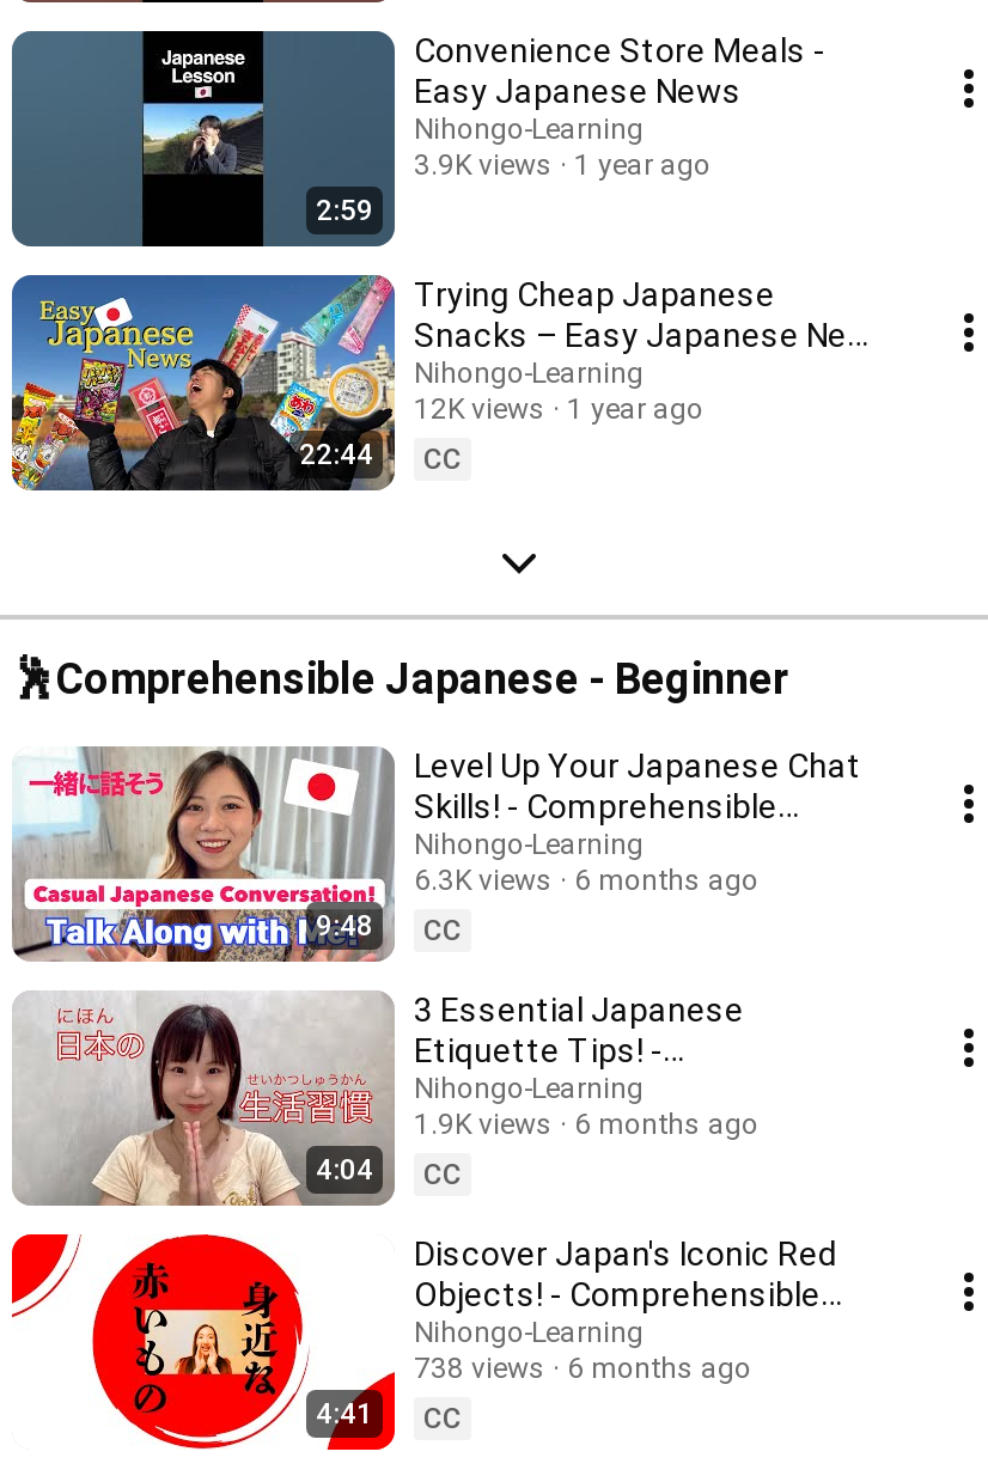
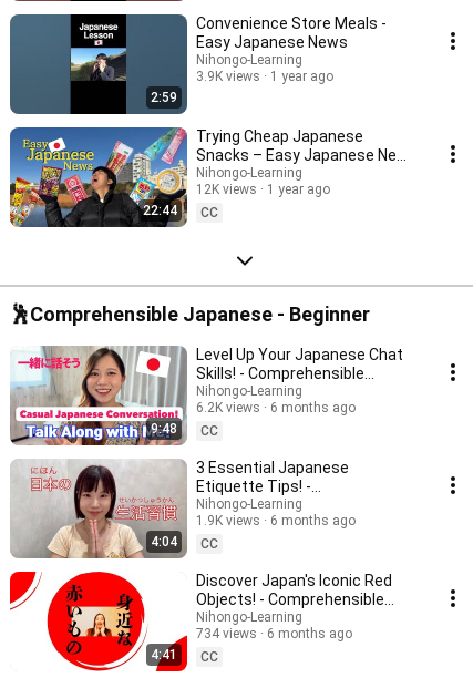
[414,862,758,896] 6.3K views 6 months ago -> [196,399,356,415] 6.2K views 6 months ago
[414,1350,751,1384] 738 views 6 months ago -> [196,625,352,641] 734 views 6 months ago

